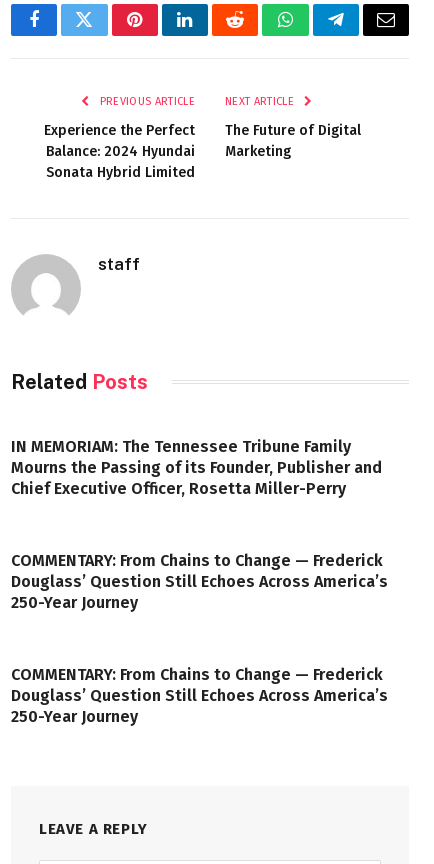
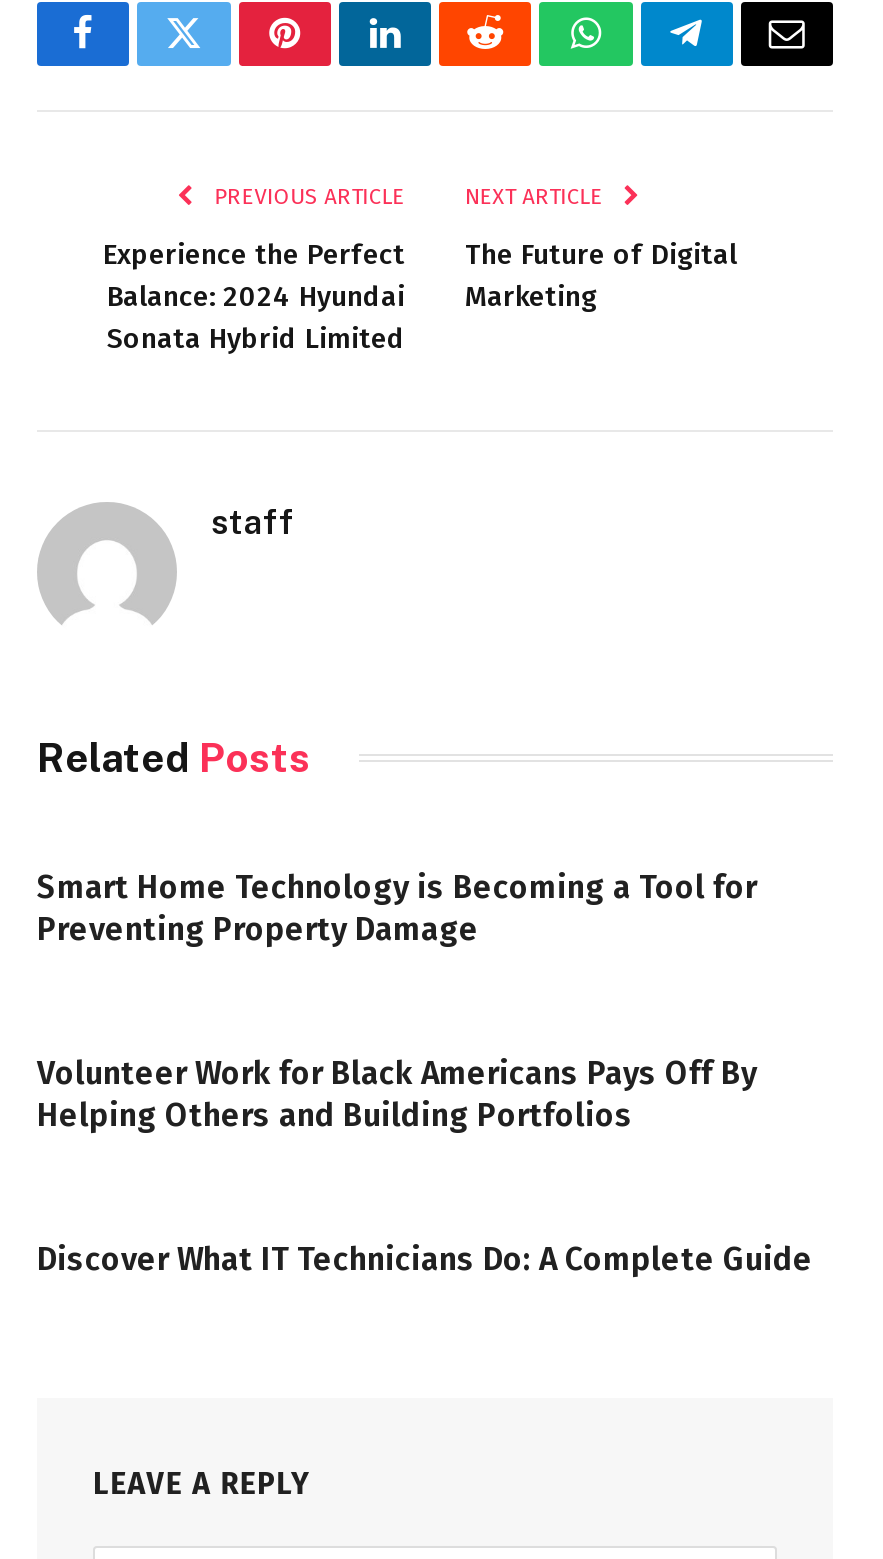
[11,437,382,498] IN MEMORIAM: The Tennessee Tribune Family | Mourns the Passing of its Founder, Publisher and | Chief Executive Officer, Rosetta Miller-Perry -> [37,868,757,948] Smart Home Technology is Becoming a Tool for | Preventing Property Damage
[11,551,388,612] COMMENTARY: From Chains to Change — Frederick | Douglass’ Question Still Echoes Across America’s | 250-Year Journey -> [37,1054,757,1134] Volunteer Work for Black Americans Pays Off By | Helping Others and Building Portfolios
[11,665,388,726] COMMENTARY: From Chains to Change — Frederick | Douglass’ Question Still Echoes Across America’s | 250-Year Journey -> [37,1240,813,1278] Discover What IT Technicians Do: A Complete Guide

